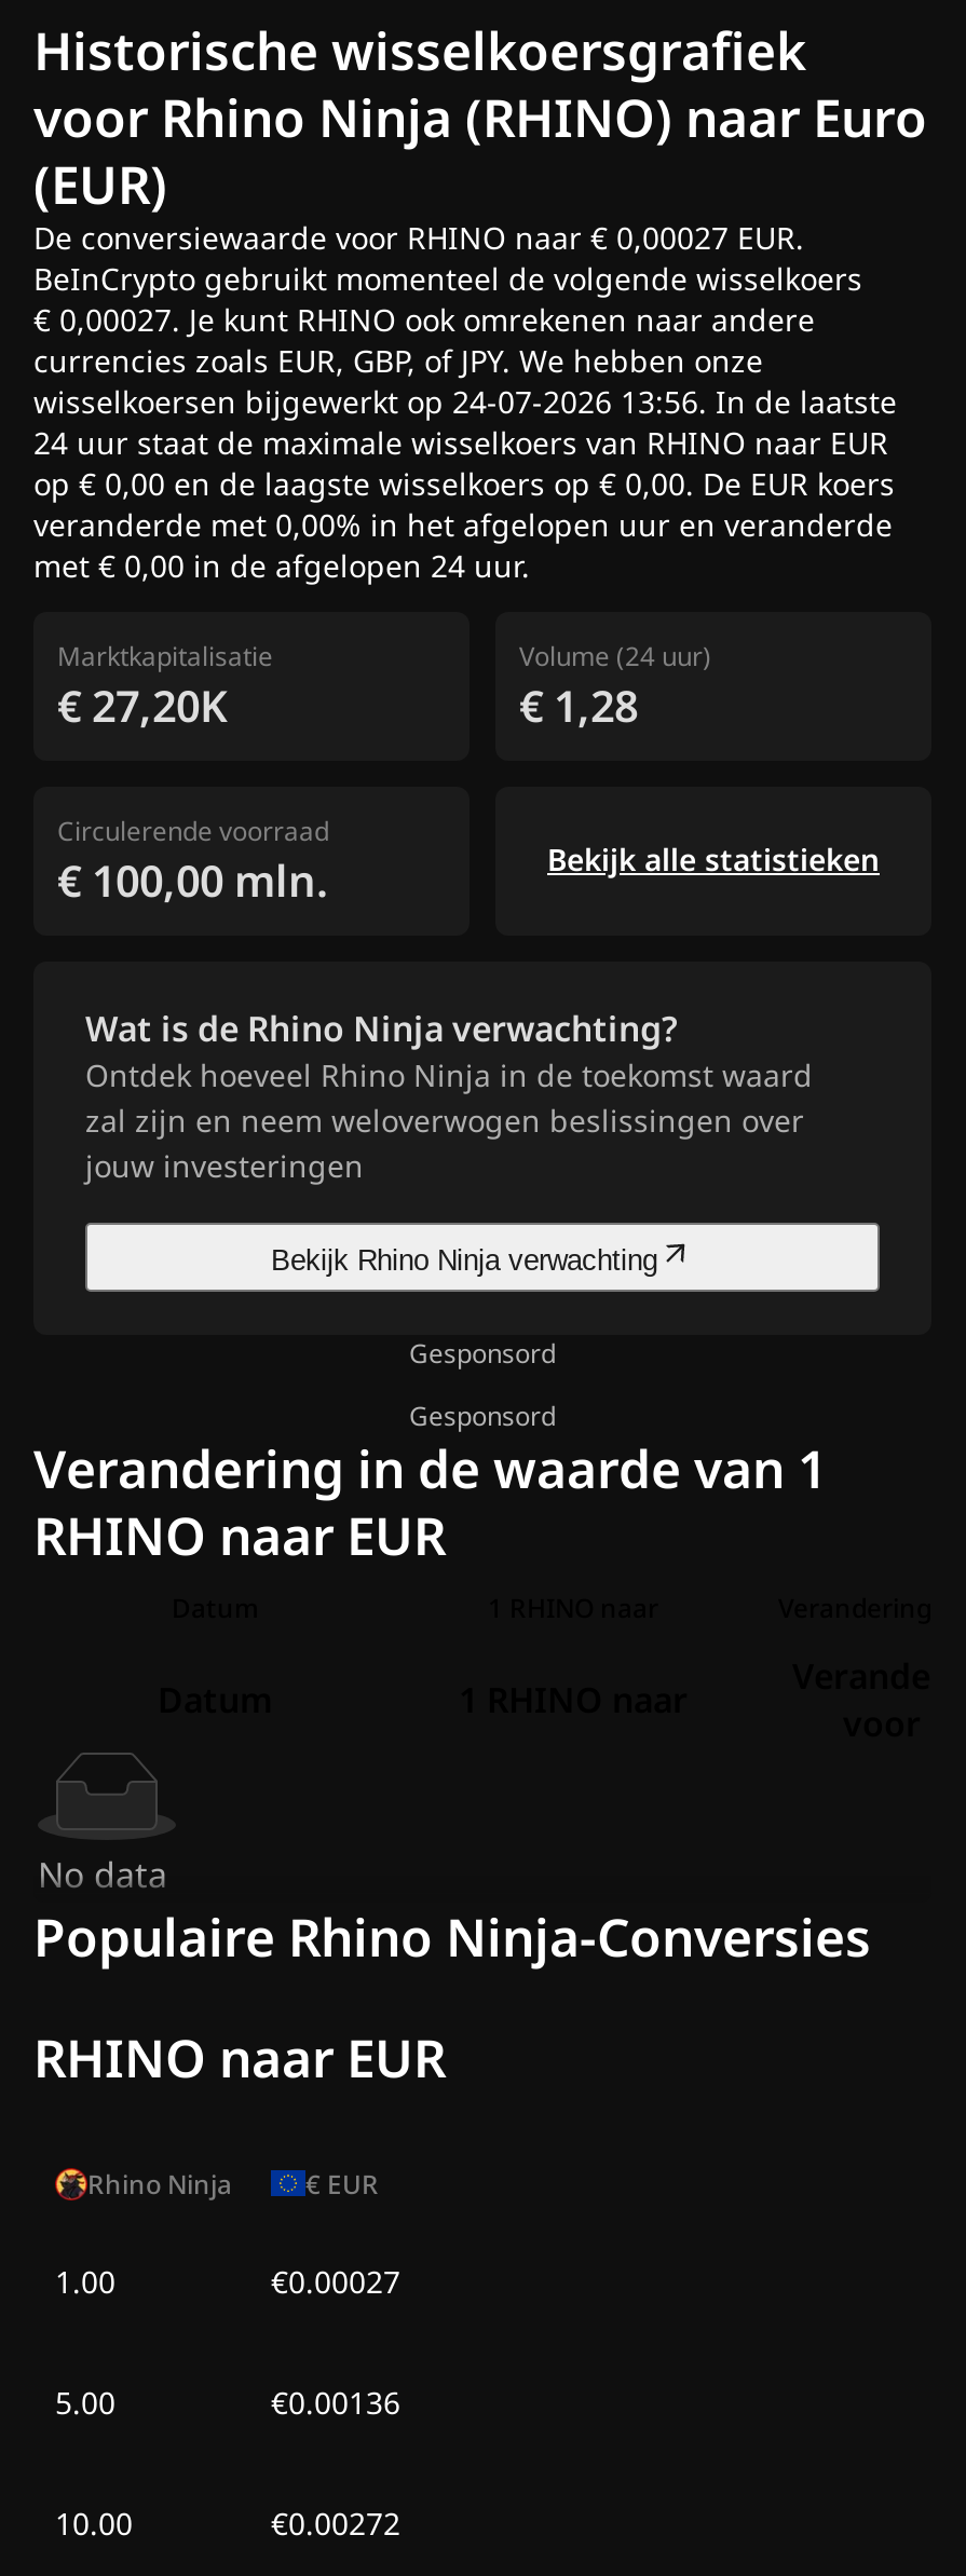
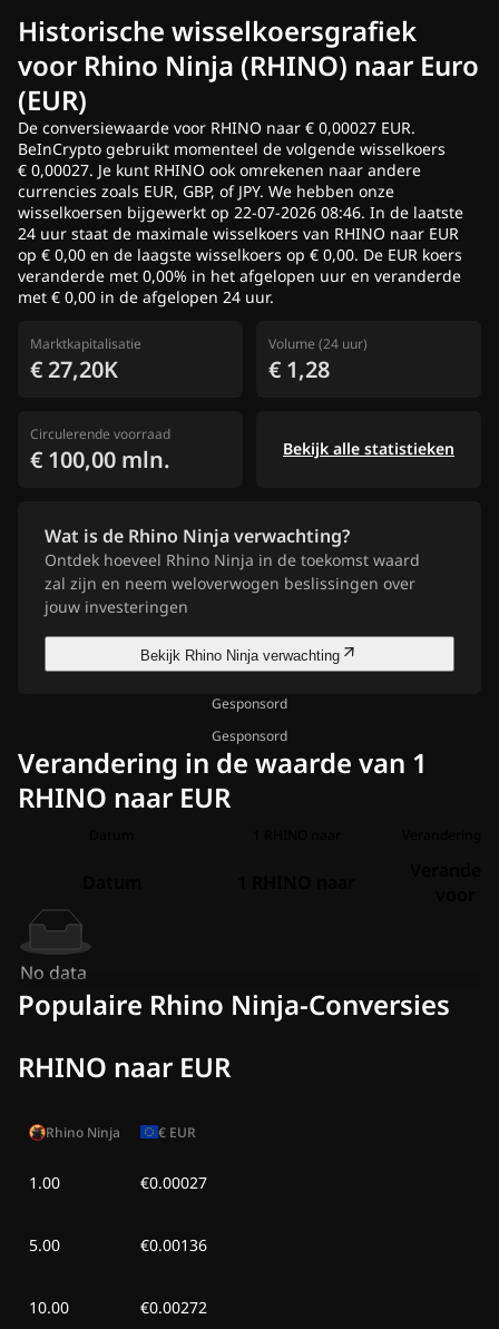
[33,381,897,422] wisselkoersen bijgewerkt op 24-07-2026 13:56. In de laatste -> [18,201,463,223] wisselkoersen bijgewerkt op 22-07-2026 08:46. In de laatste

